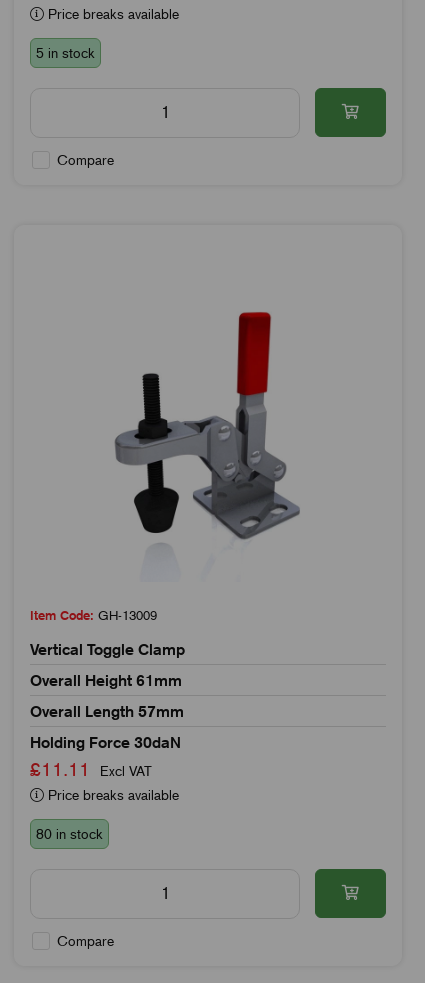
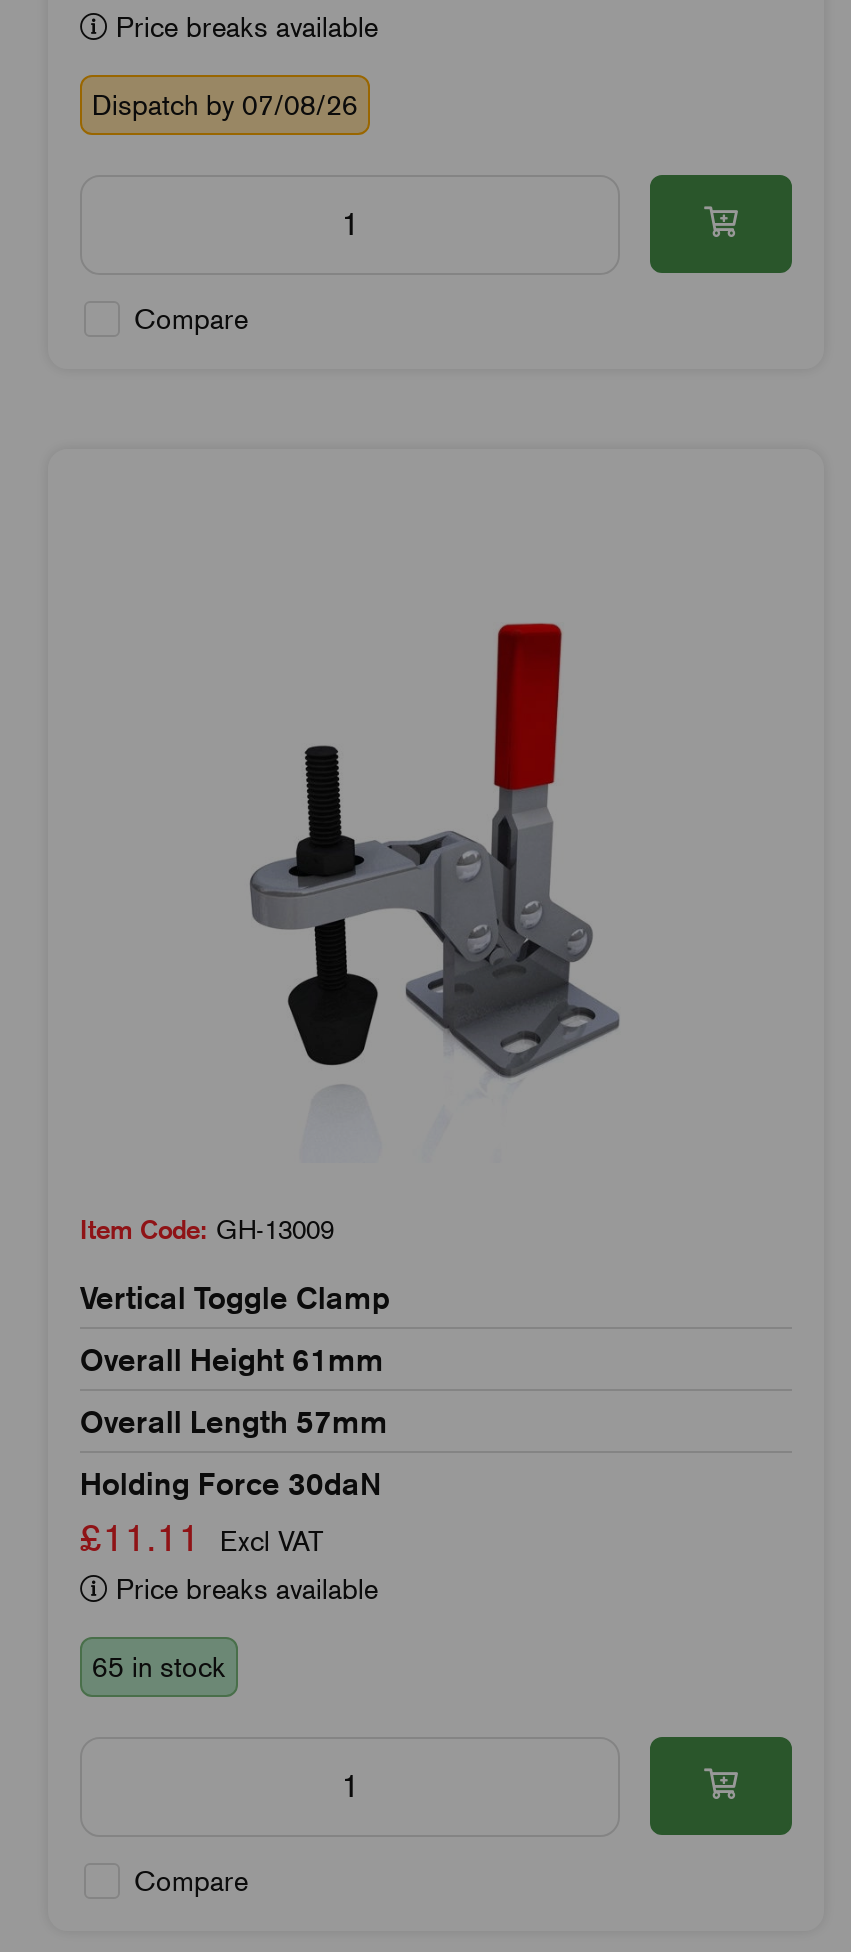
[36,45,95,61] 5 in stock -> [92,89,358,121] Dispatch by 07/08/26
[36,826,103,842] 80 in stock -> [92,1651,226,1683] 65 in stock

